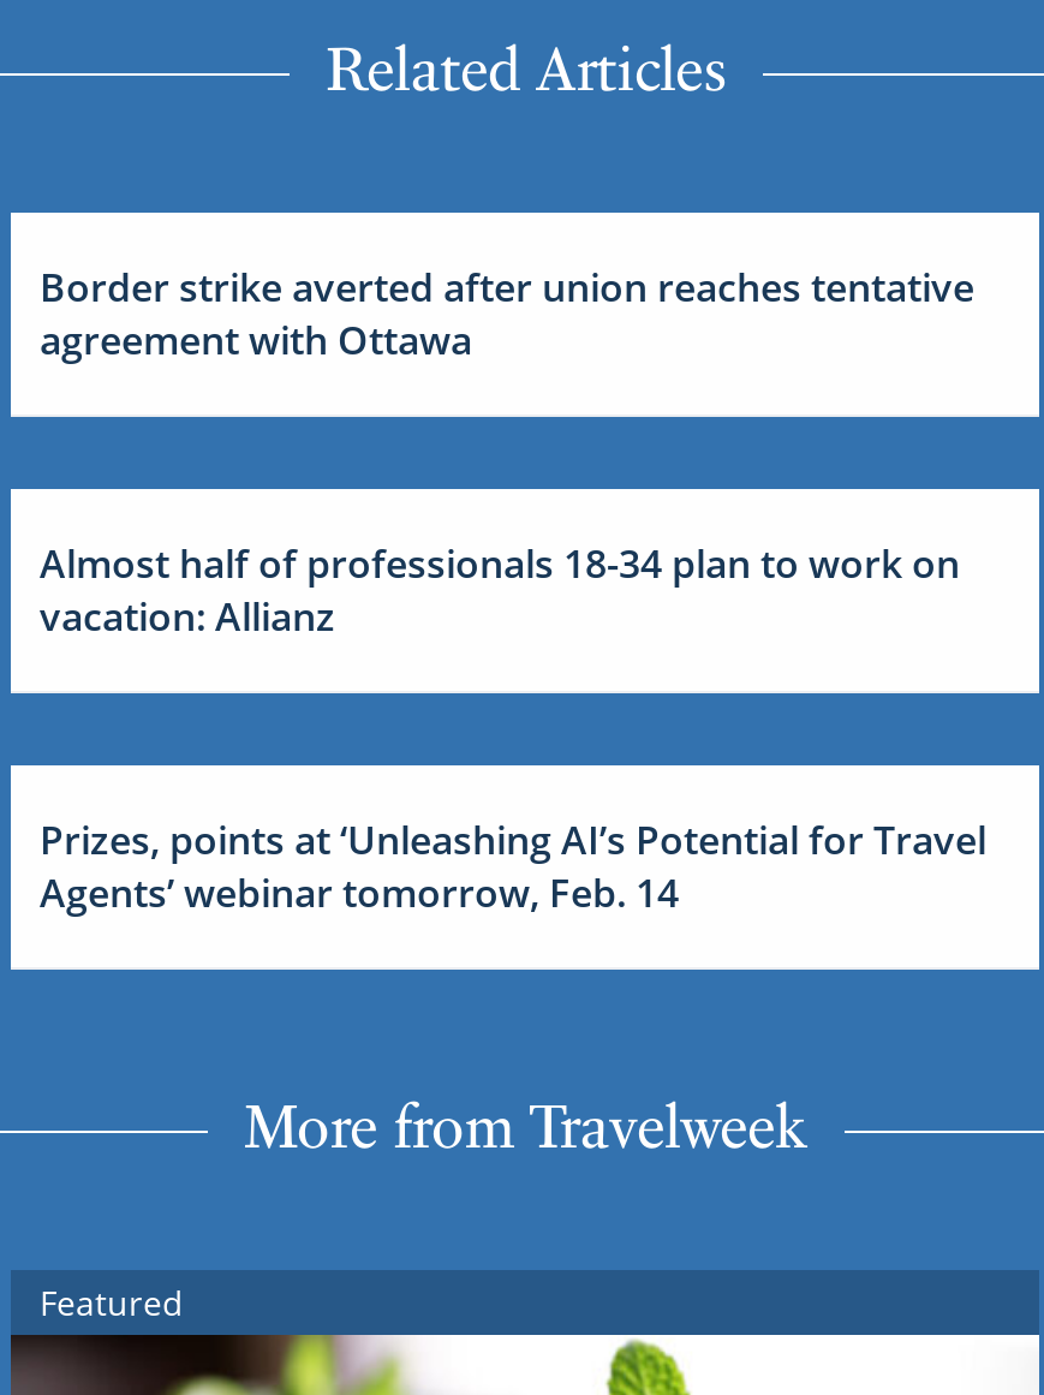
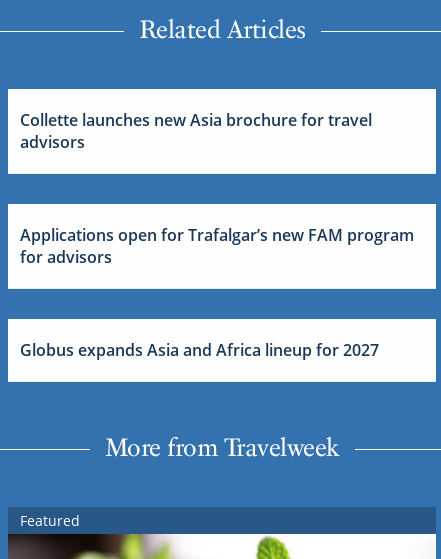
[40,260,974,366] Border strike averted after union reaches tentative | agreement with Ottawa -> [20,109,372,153] Collette launches new Asia brochure for travel | advisors
[40,536,960,642] Almost half of professionals 18-34 plan to work on | vacation: Allianz -> [20,224,414,268] Applications open for Trafalgar’s new FAM program | for advisors
[40,812,986,918] Prizes, points at ‘Unleashing AI’s Potential for Travel | Agents’ webinar tomorrow, Feb. 14 -> [20,339,383,361] Globus expands Asia and Africa lineup for 2027

